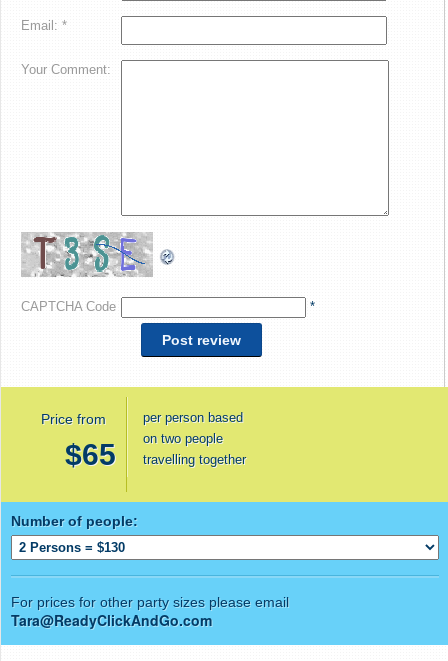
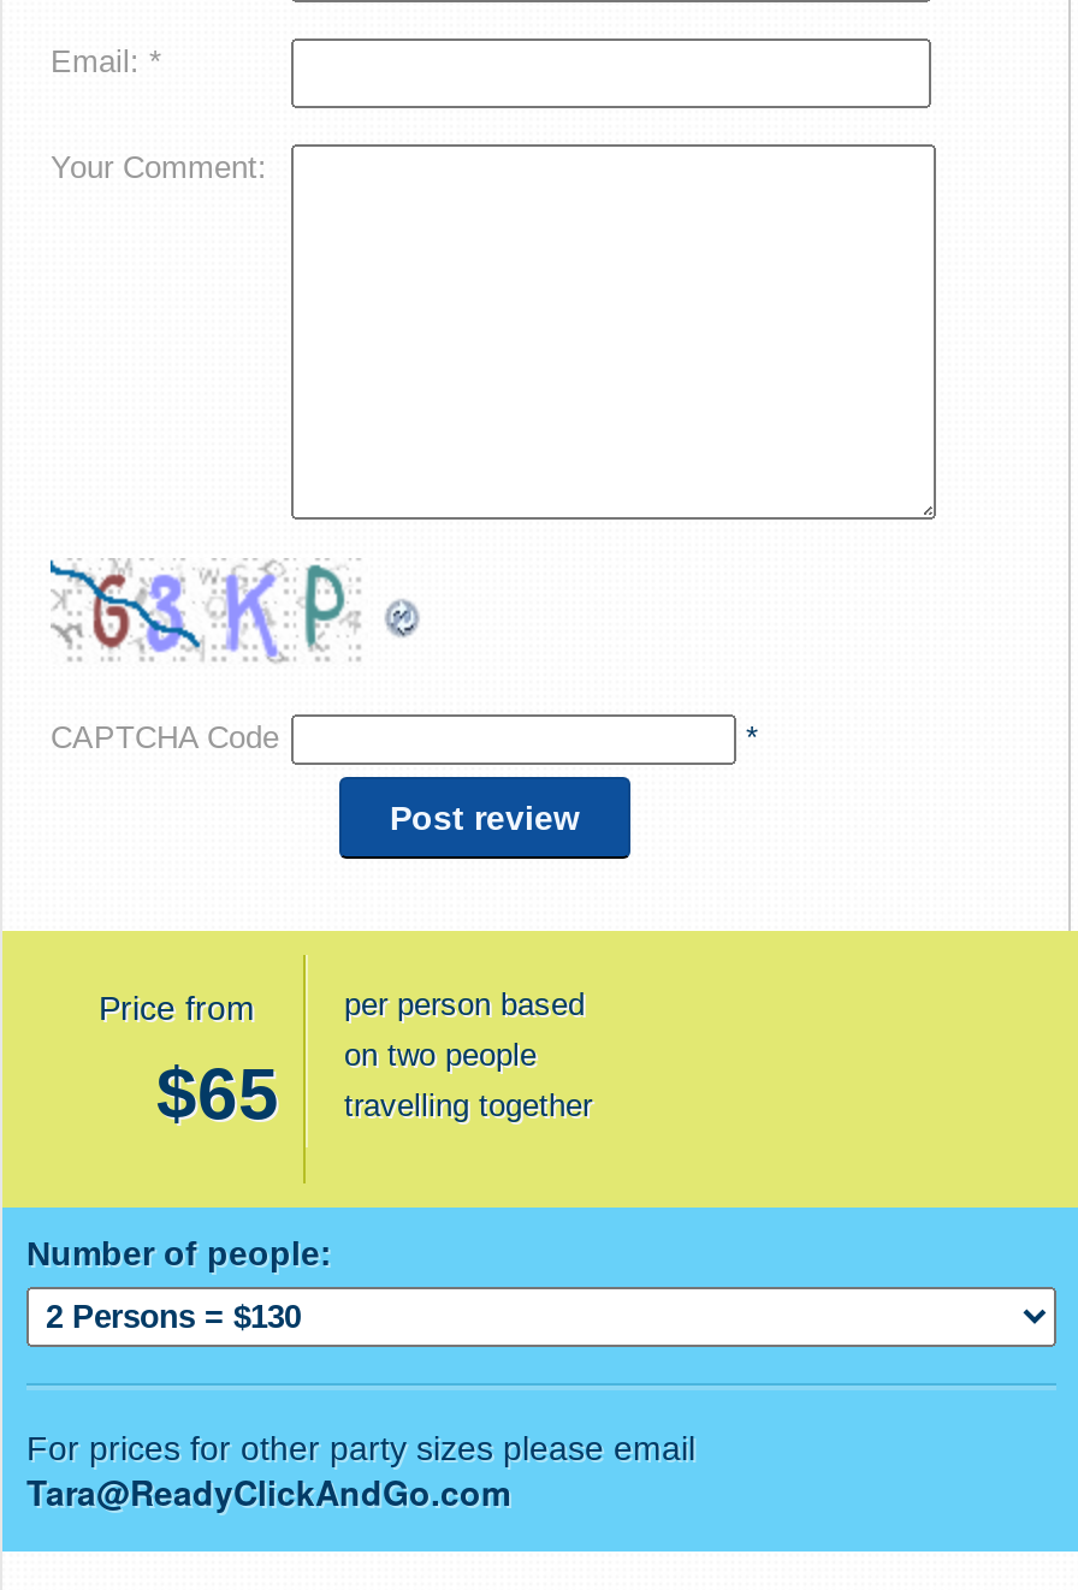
[21,232,153,278] [image] -> [48,560,366,666] [image]

